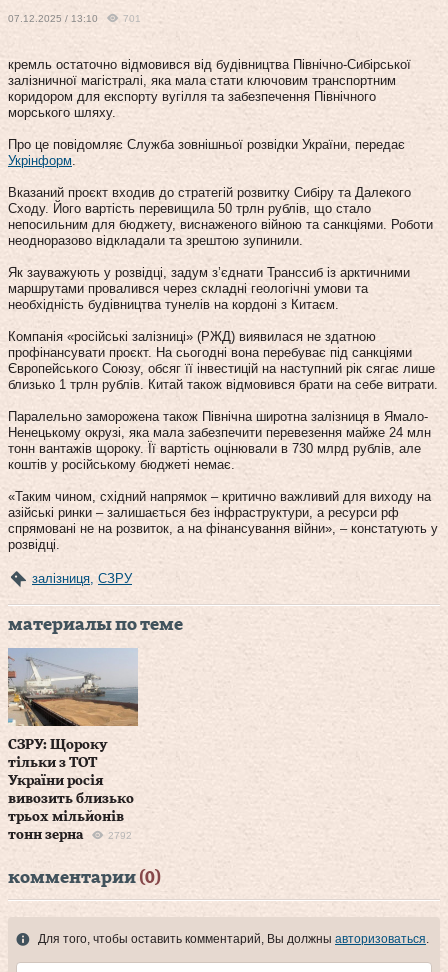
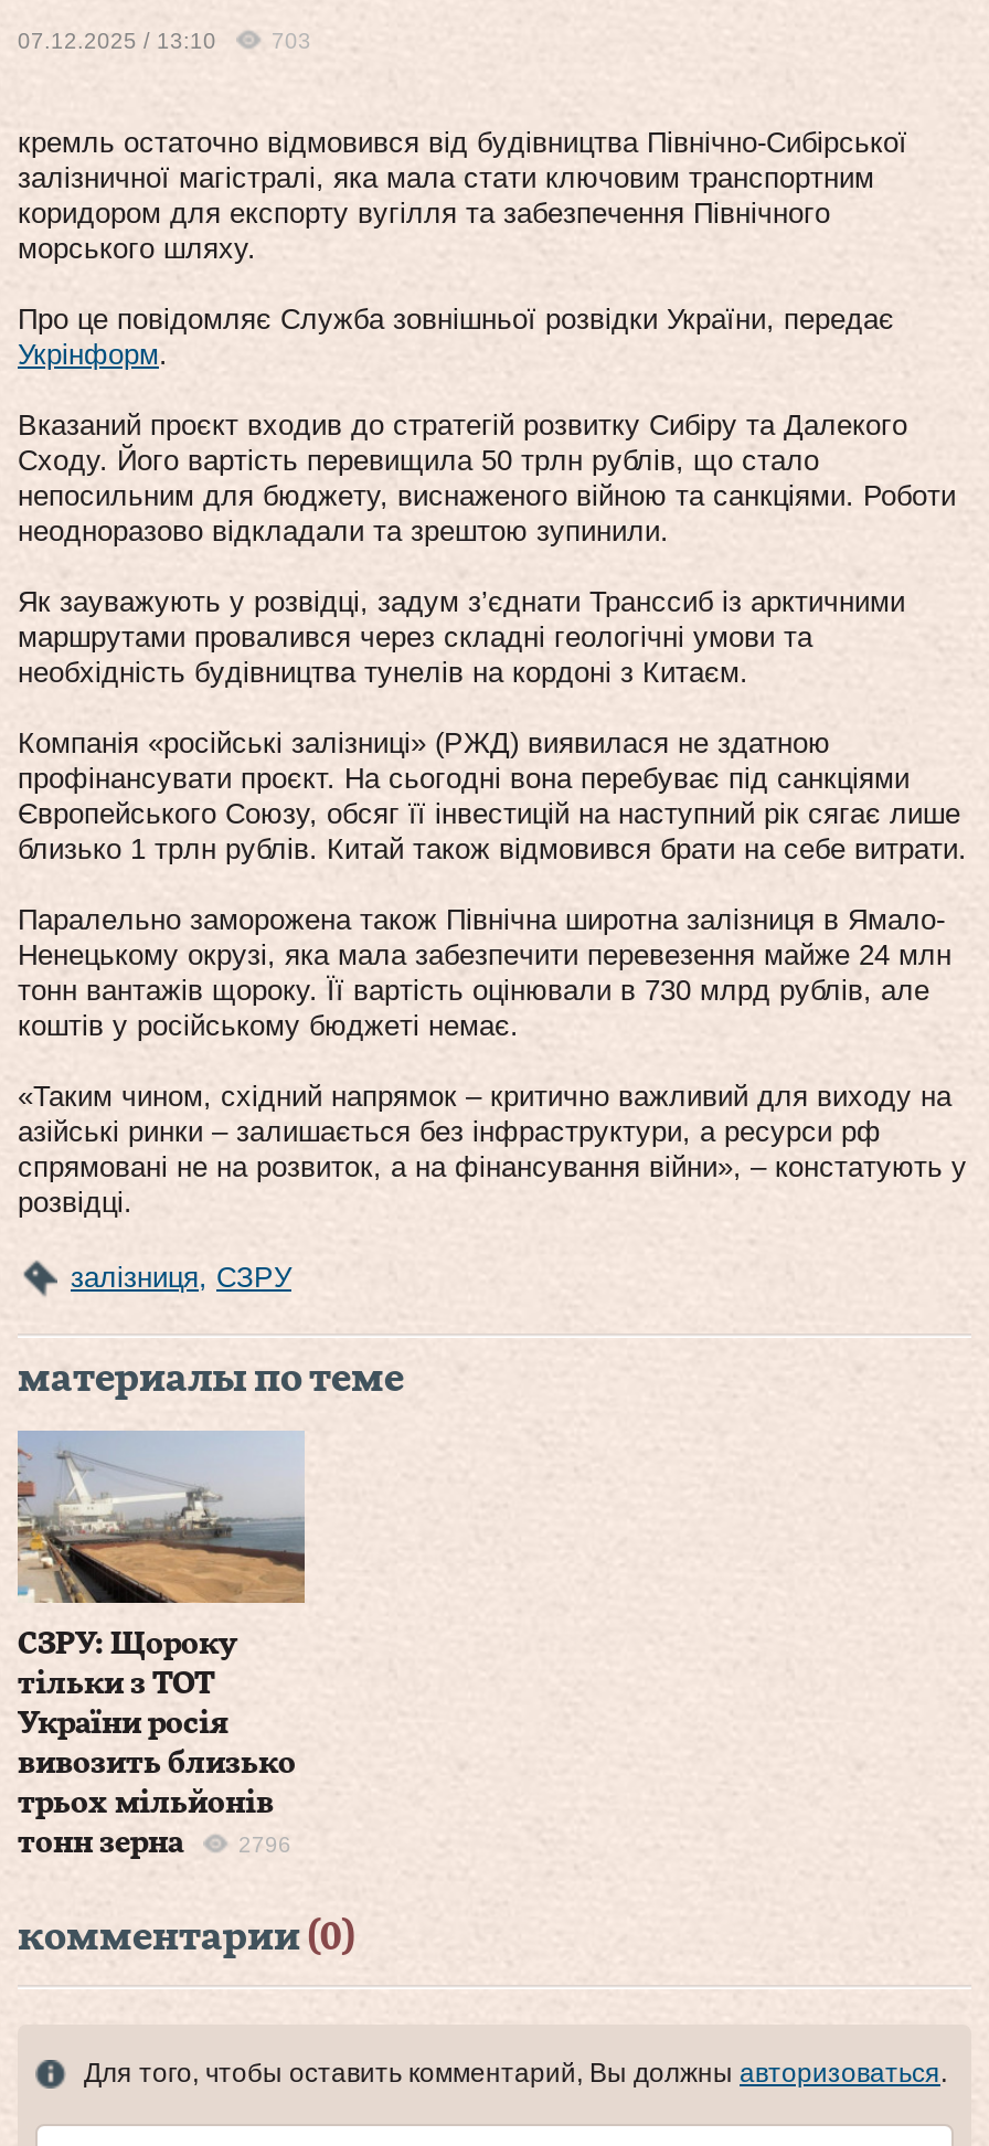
[123,13,141,24] 701 -> [272,29,311,53] 703
[108,829,132,840] 2792 -> [238,1831,291,1856] 2796

